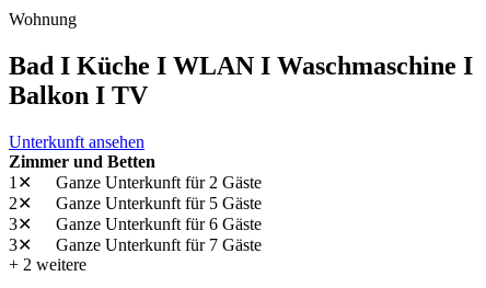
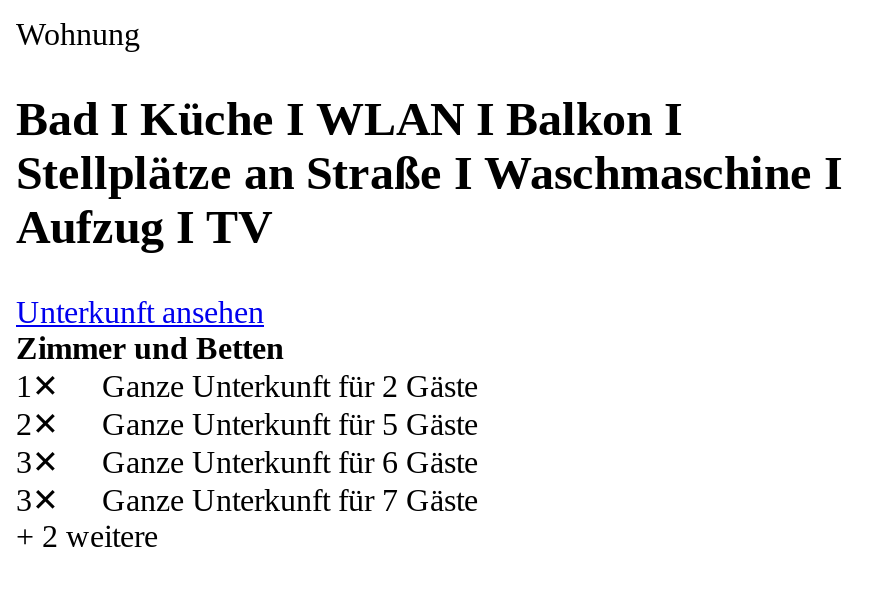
[9,52,473,110] Bad I Küche I WLAN I Waschmaschine I | Balkon I TV -> [16,93,842,253] Bad I Küche I WLAN I Balkon I | Stellplätze an Straße I Waschmaschine I | Aufzug I TV

